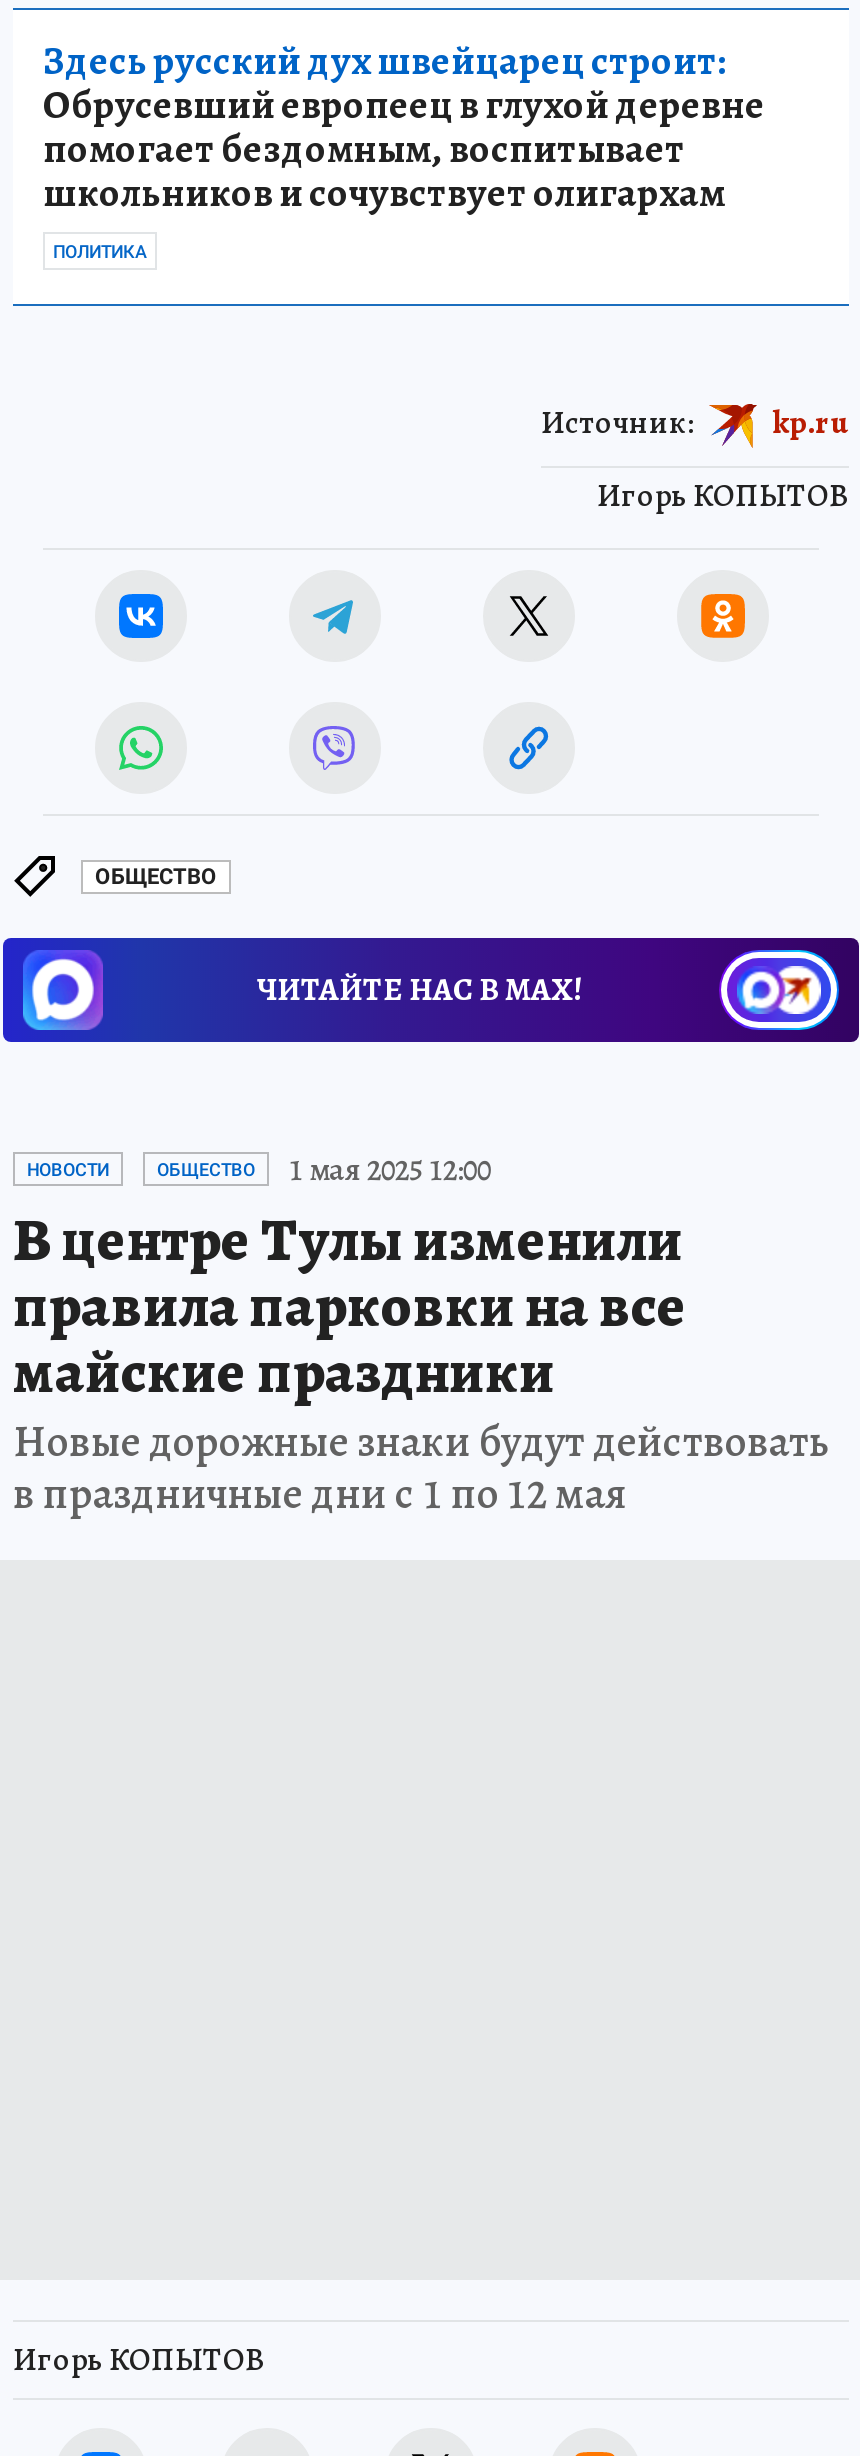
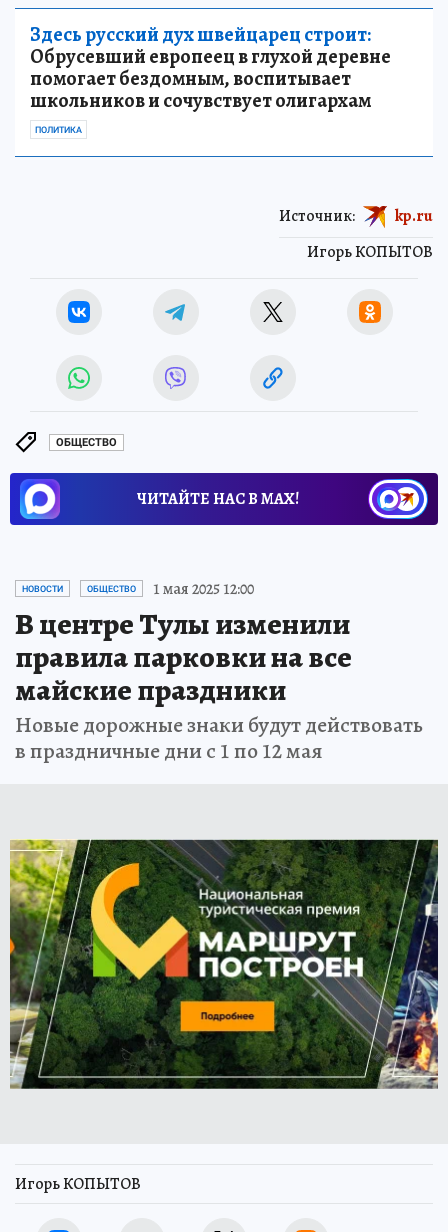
none -> [9,838,439,1090] [image]

